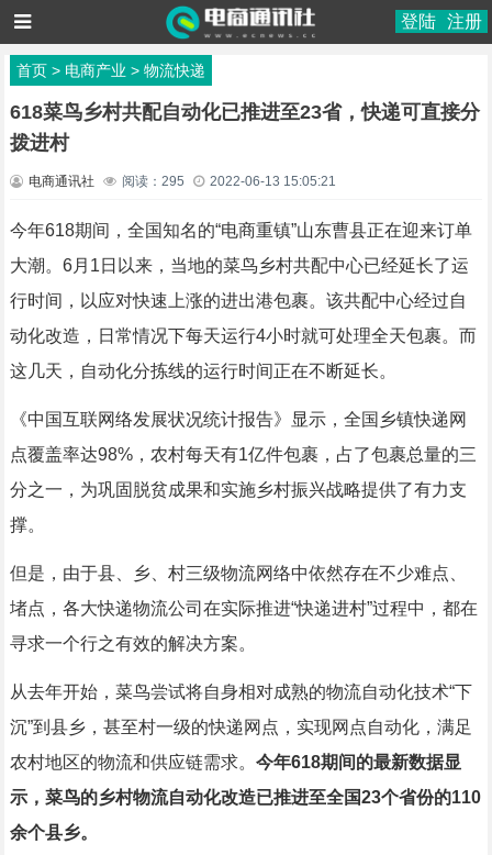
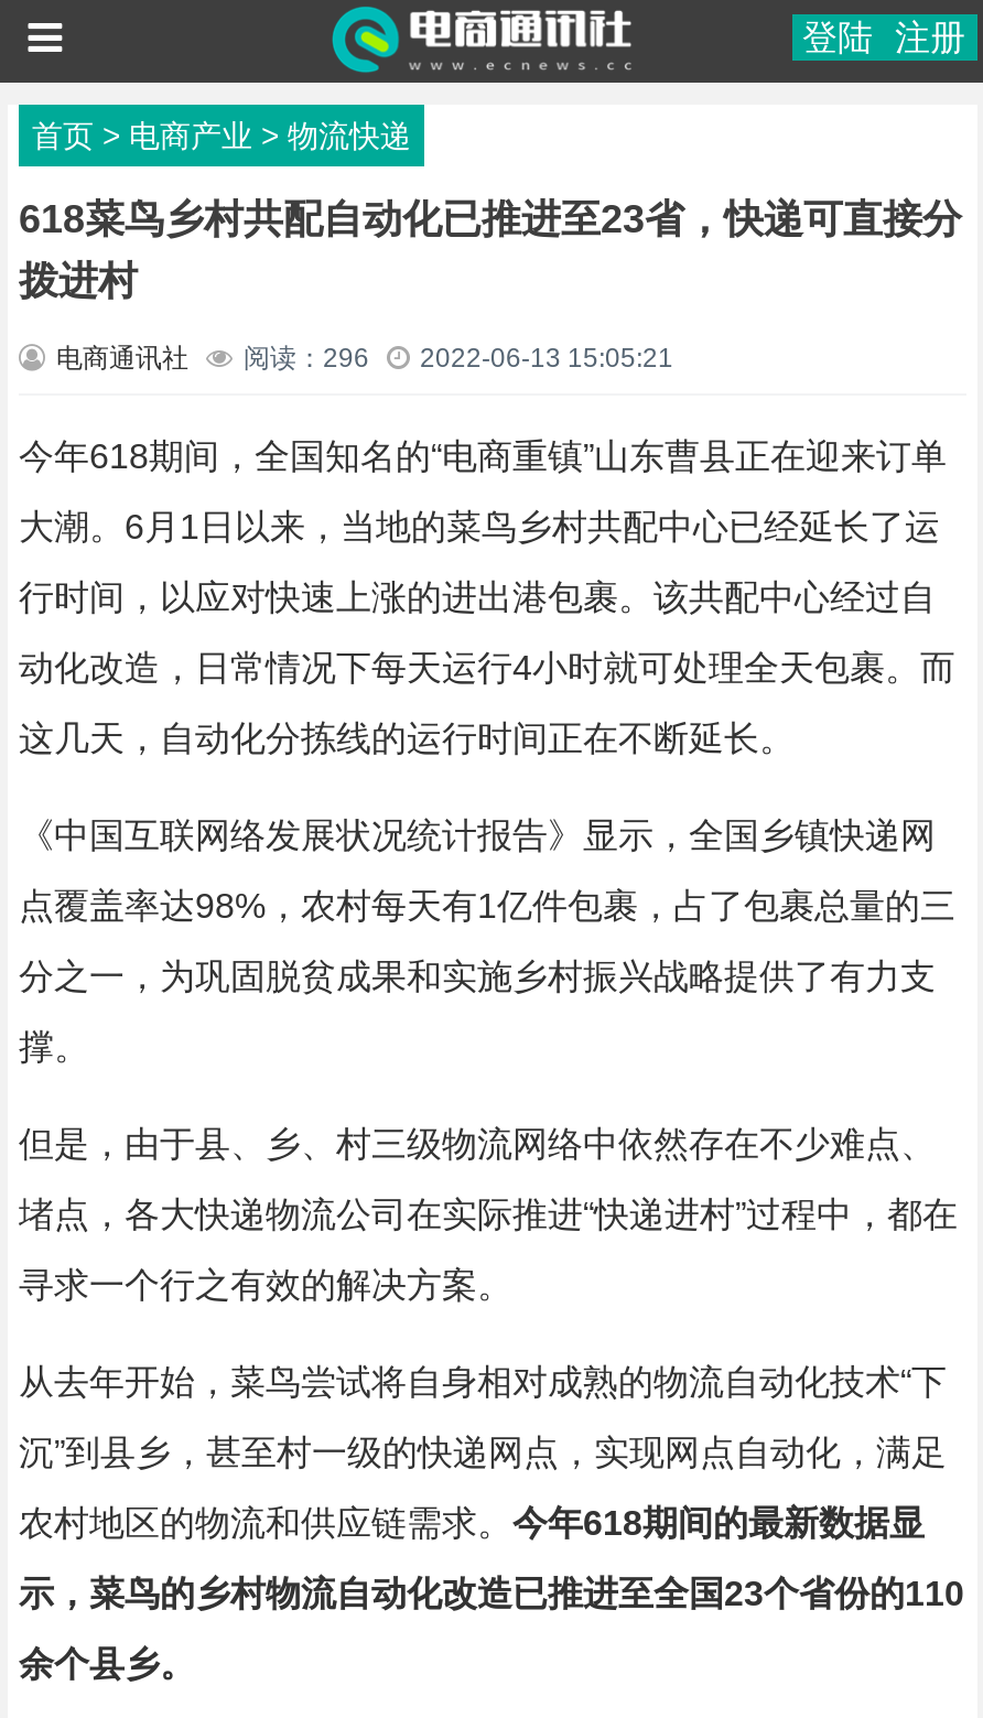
[28,174,336,189] 电商通讯社 阅读：295 2022-06-13 15:05:21 -> [56,343,673,374] 电商通讯社 阅读：296 2022-06-13 15:05:21

